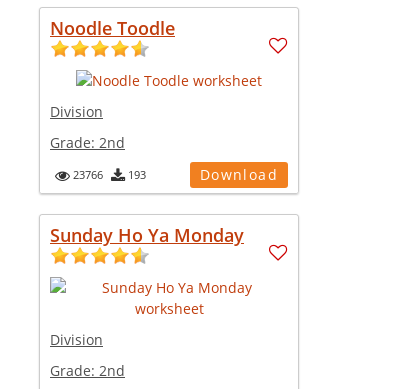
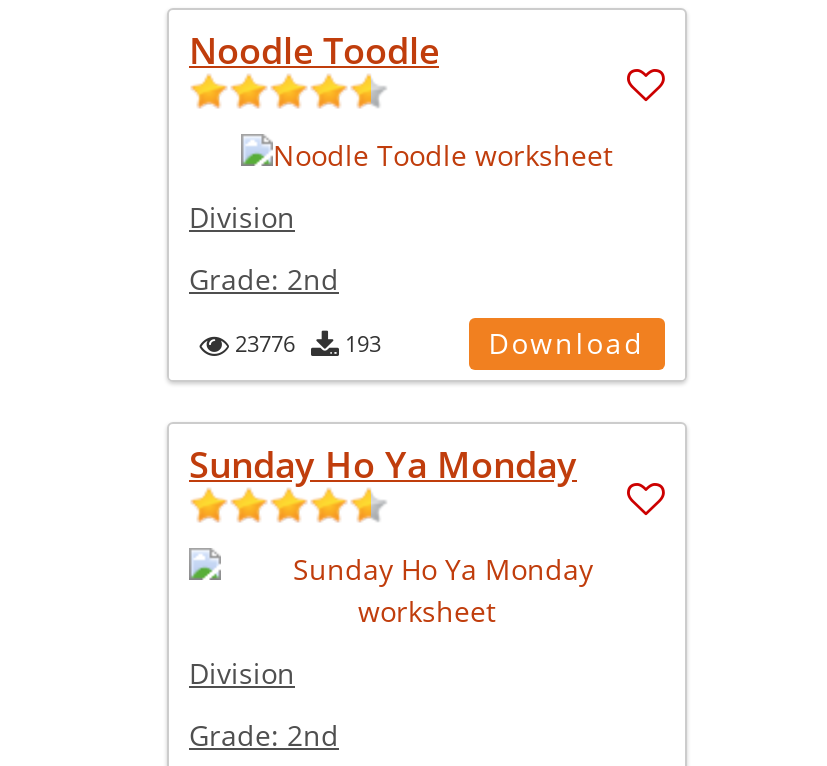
[73,167,146,182] 23766 193 -> [235,327,381,357] 23776 193

